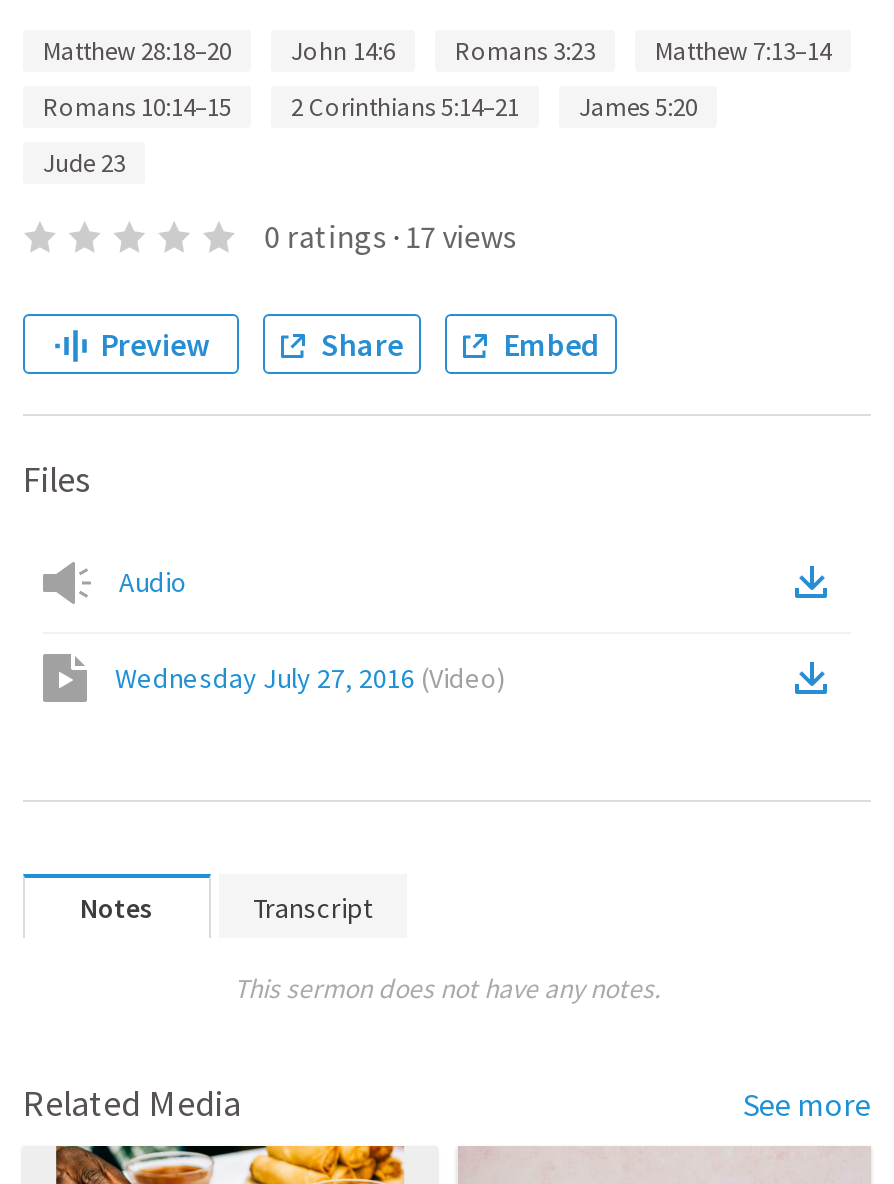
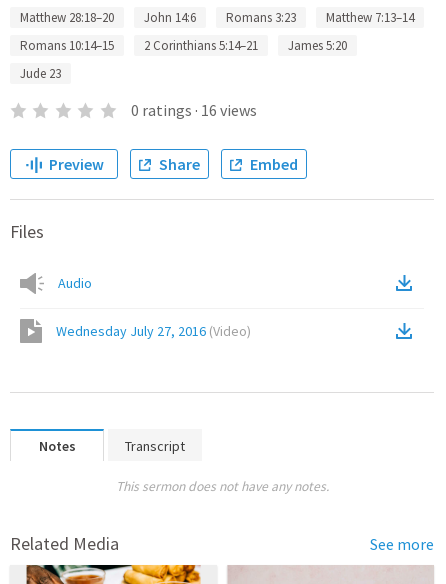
[264,216,516,256] 0 ratings · 17 views -> [131,100,257,120] 0 ratings · 16 views

